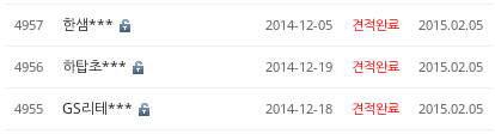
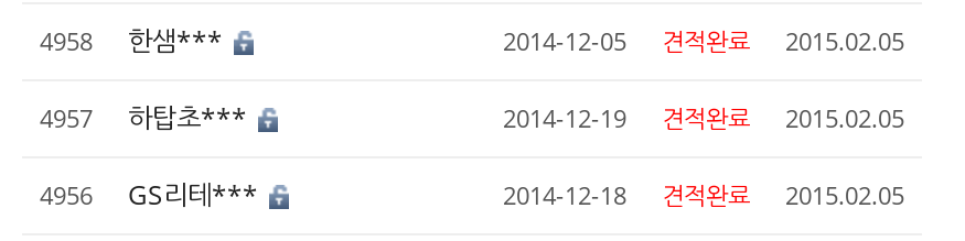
[14,14,117,35] 4957 한샘*** -> [40,22,229,59] 4958 한샘***
[14,56,130,77] 4956 하탑초*** -> [40,99,254,136] 4957 하탑초***
[14,99,43,117] 4955 -> [40,178,93,211] 4956

